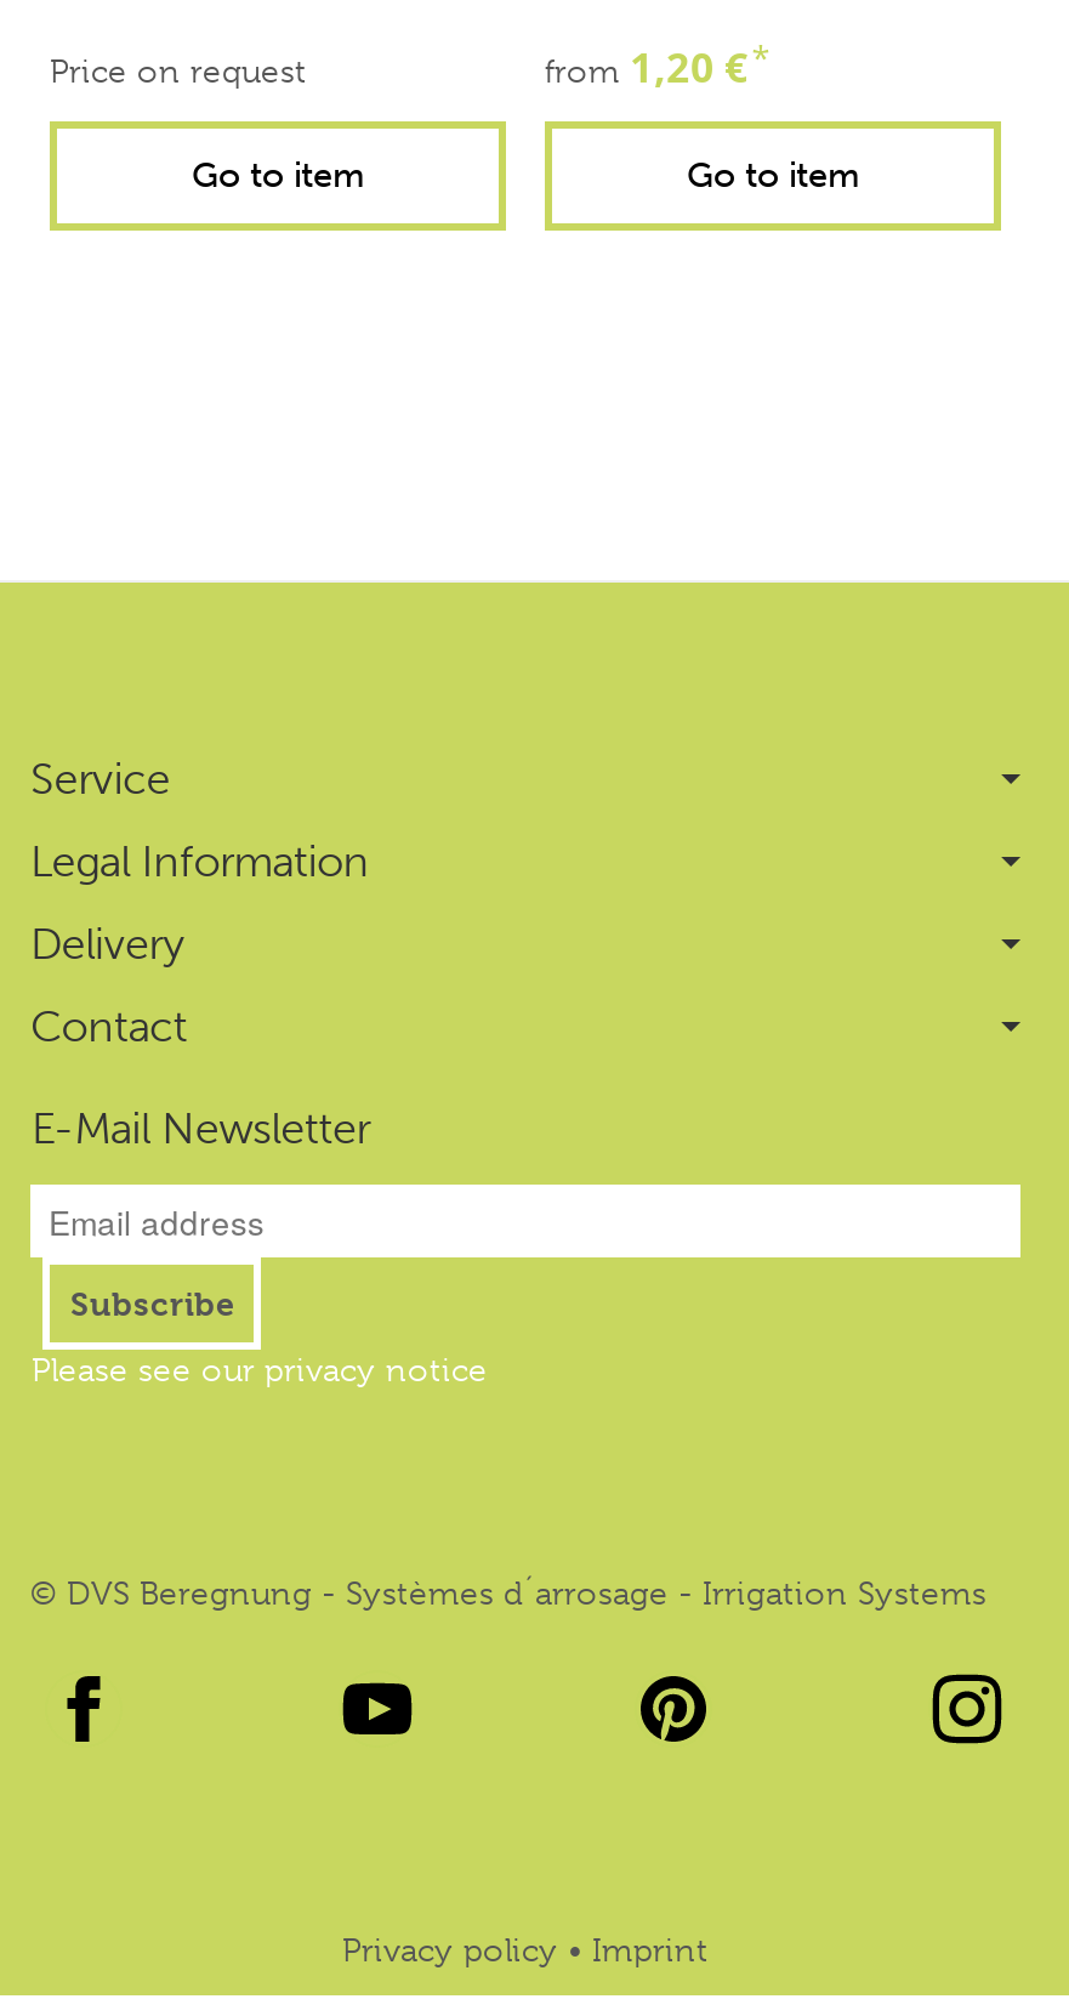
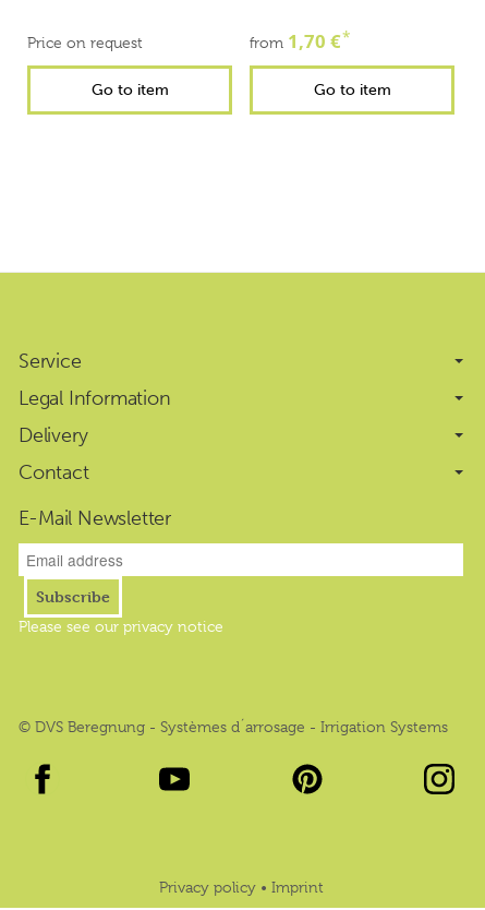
[545,38,758,94] from 1,20 € -> [250,28,345,53] from 1,70 €

